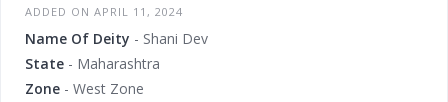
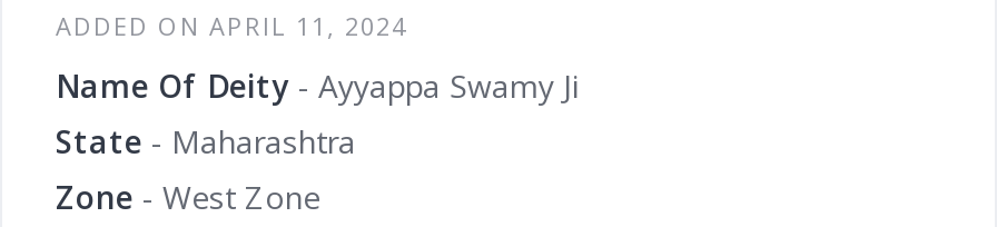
[25,29,208,48] Name Of Deity - Shani Dev -> [56,65,579,108] Name Of Deity - Ayyappa Swamy Ji

